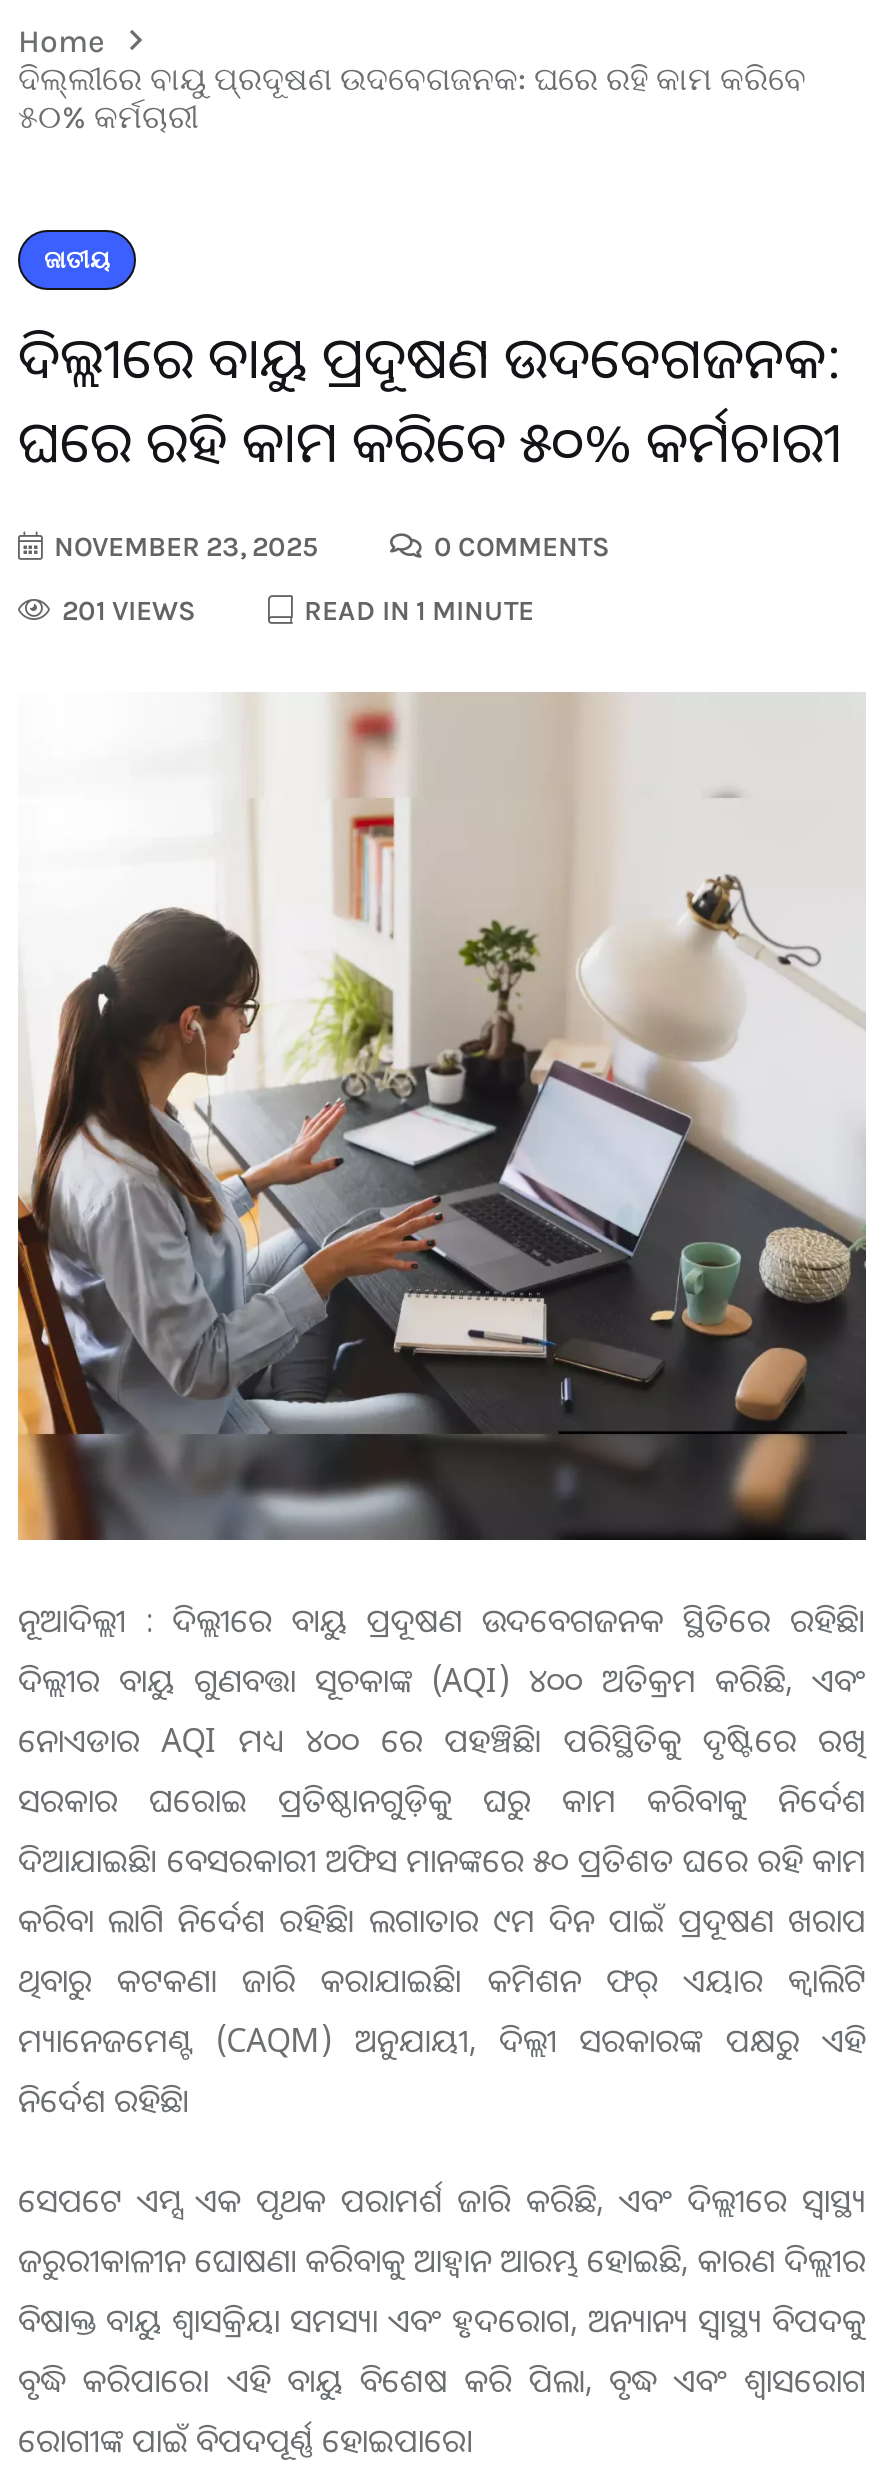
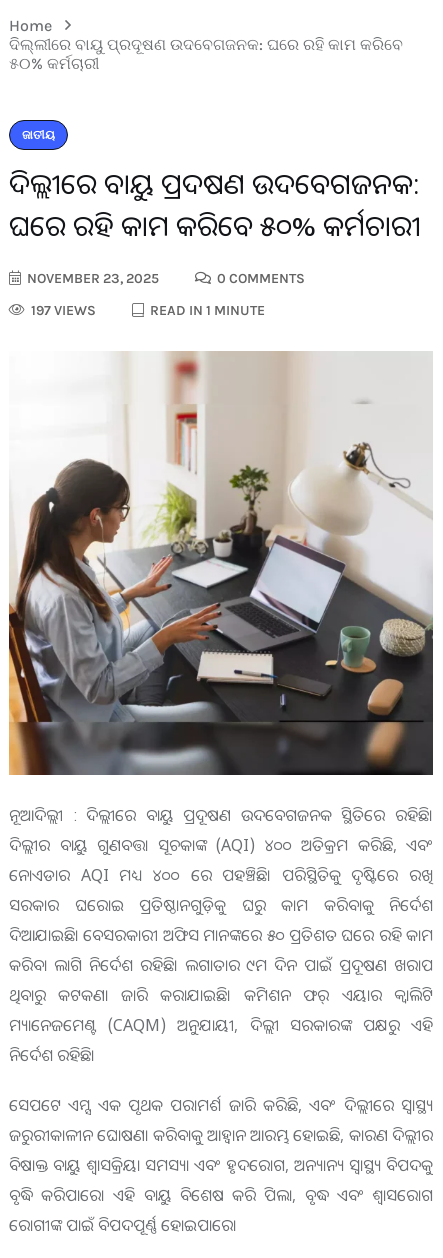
[56,594,196,628] 201 VIEWS -> [28,302,96,319] 197 VIEWS

